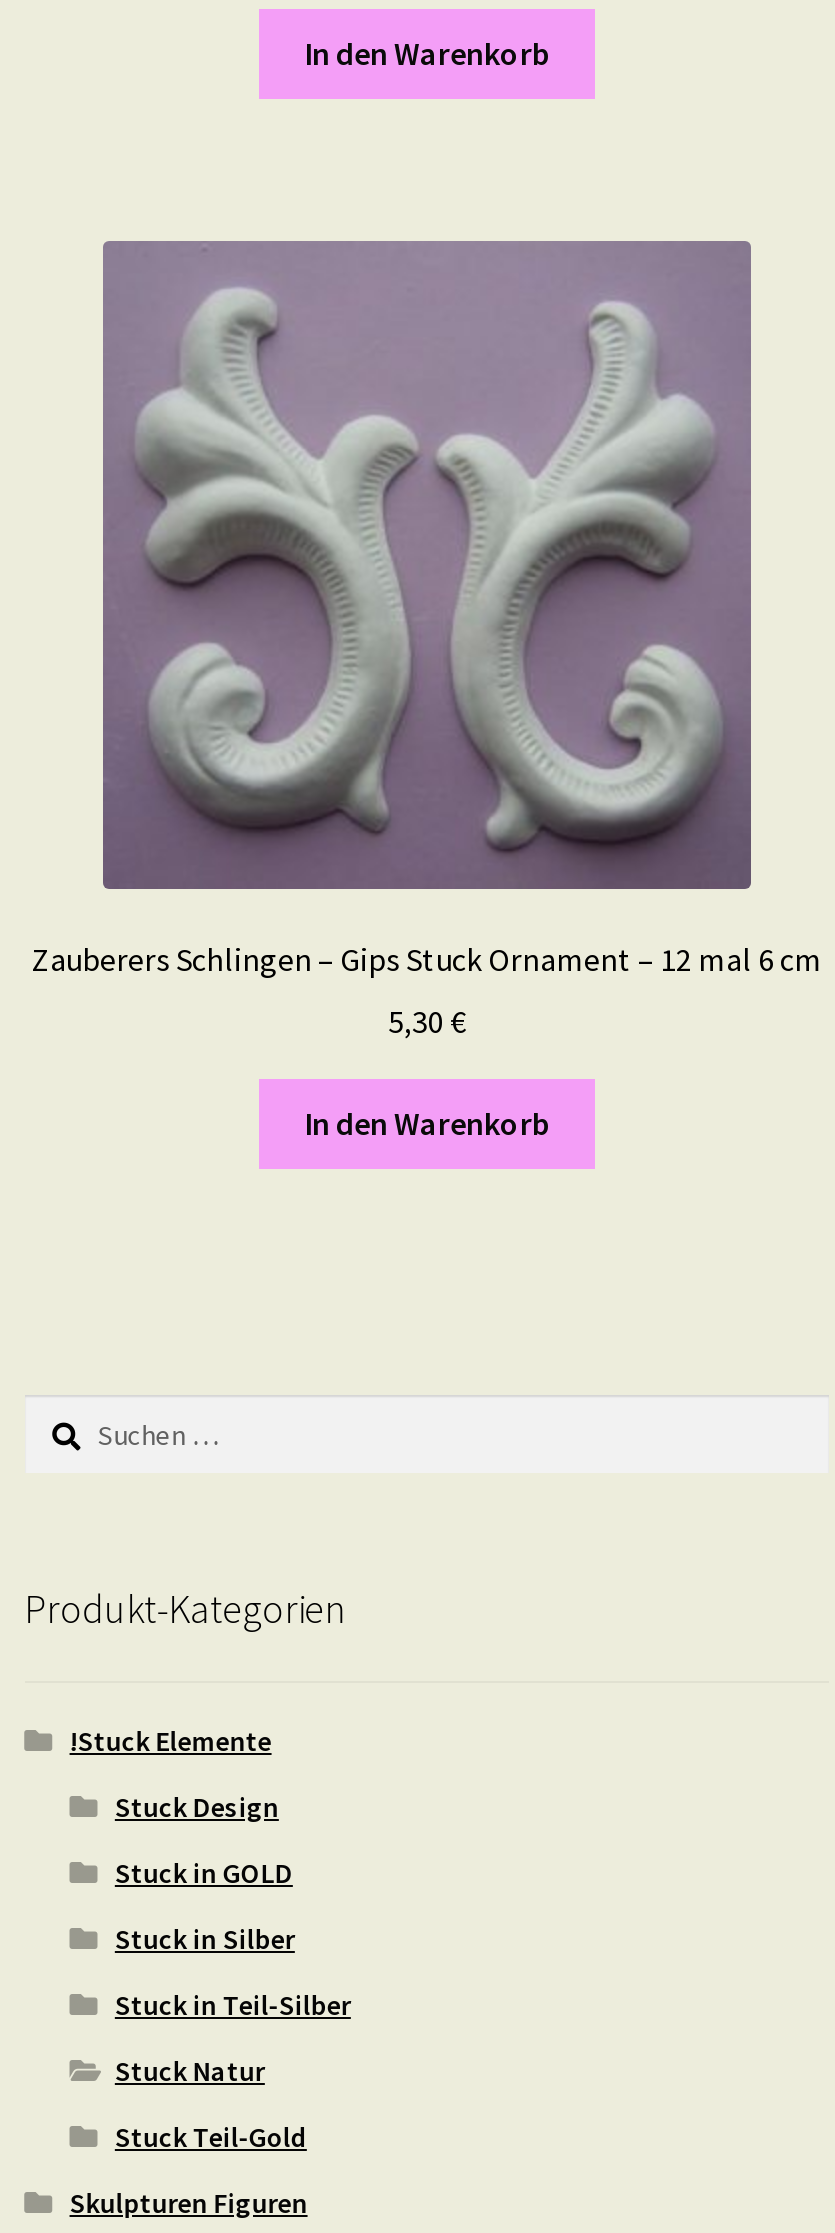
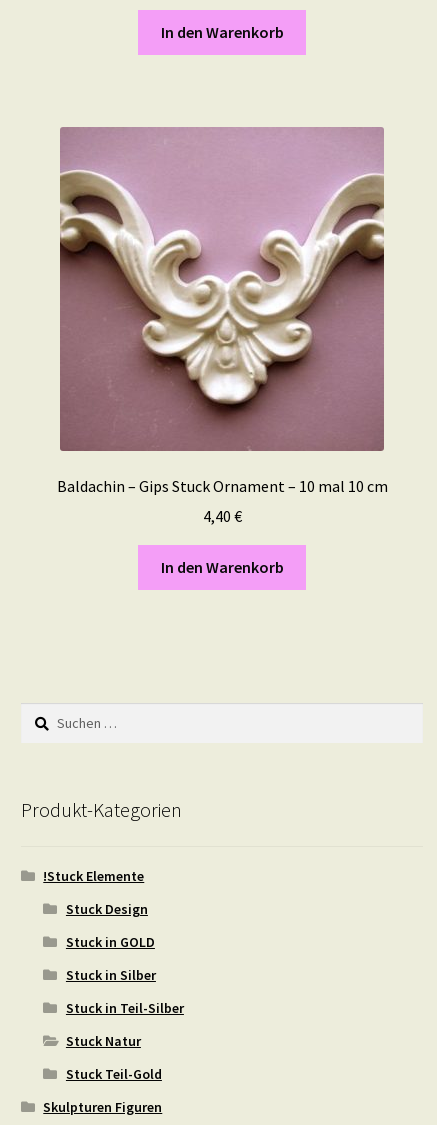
[32,241,822,980] [image] | Zauberers Schlingen – Gips Stuck Ornament – 12 mal 6 cm -> [56,127,387,495] [image] | Baldachin – Gips Stuck Ornament – 10 mal 10 cm
[388,1001,466,1041] 5,30 € -> [202,506,241,526] 4,40 €

